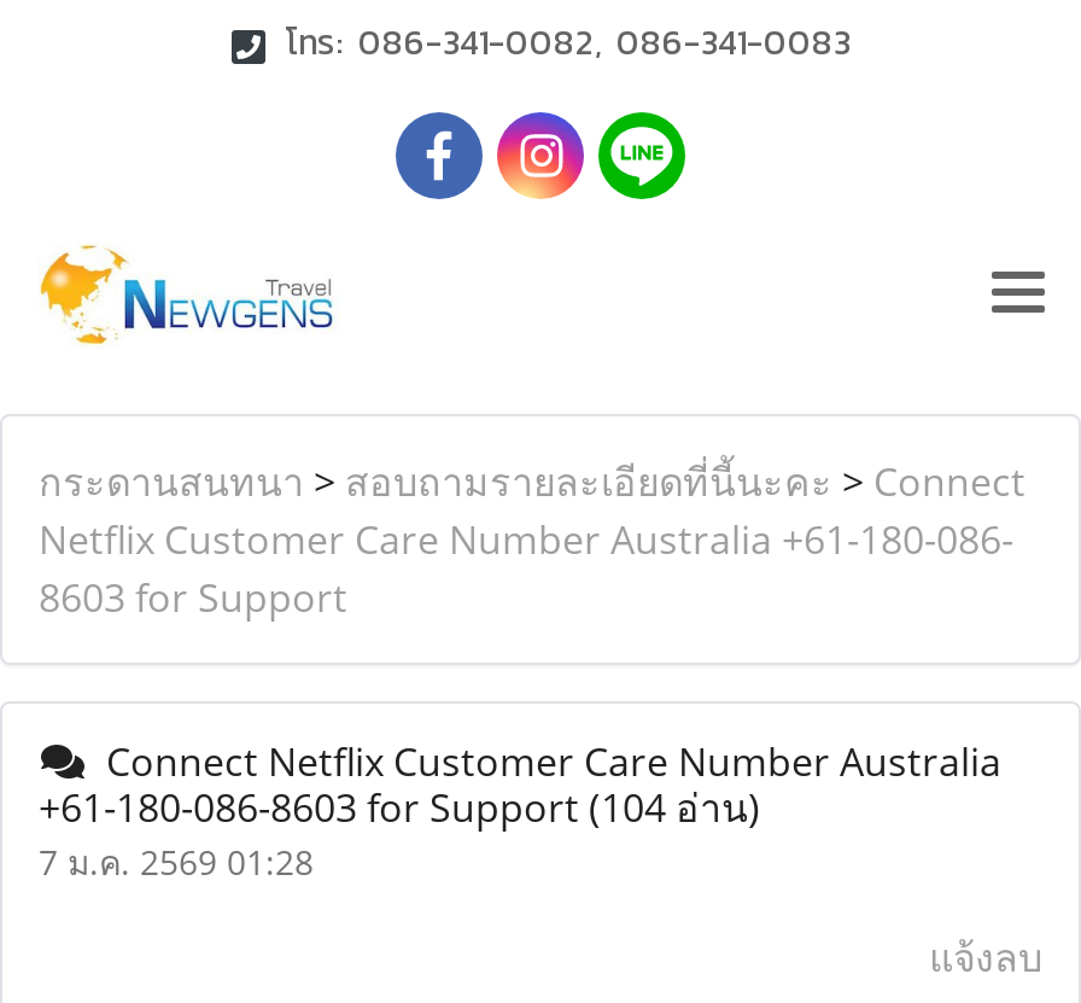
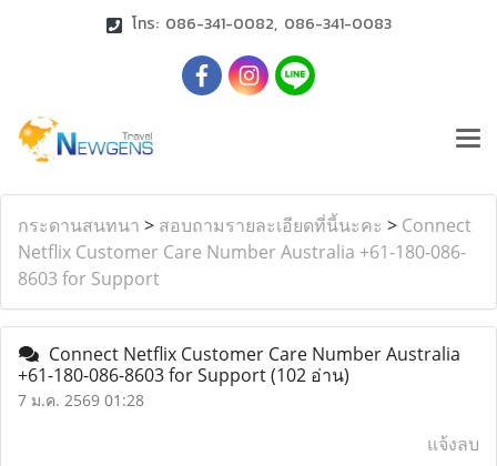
[39,781,760,834] +61-180-086-8603 for Support (104 อ่าน) -> [18,363,349,387] +61-180-086-8603 for Support (102 อ่าน)

